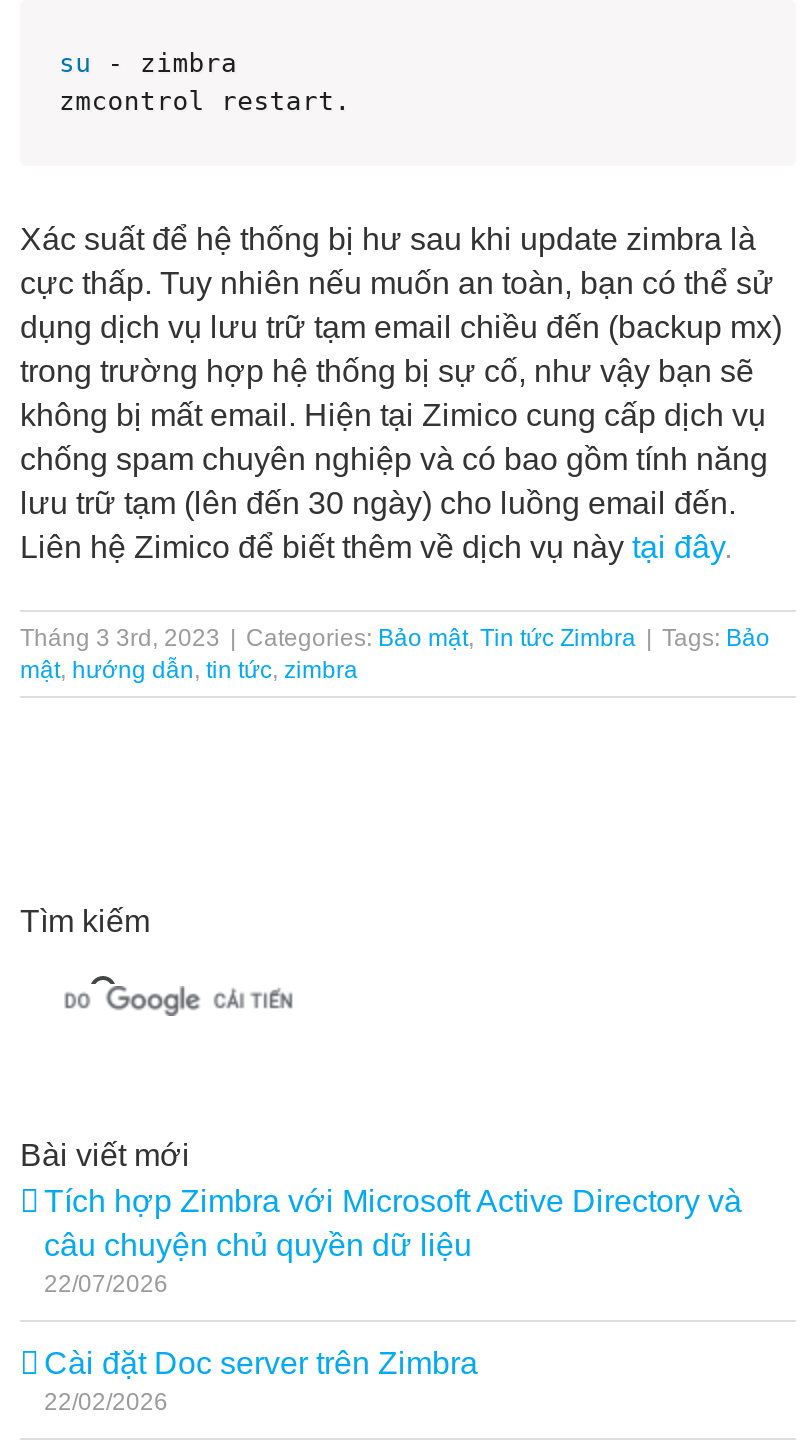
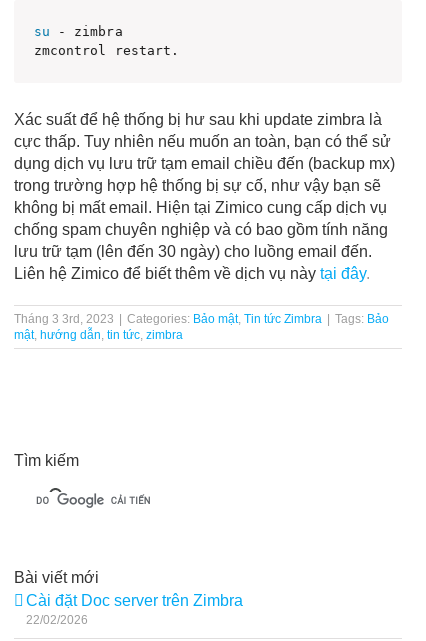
[44,1184,742,1298] Tích hợp Zimbra với Microsoft Active Directory và | câu chuyện chủ quyền dữ liệu | 22/07/2026 -> none

